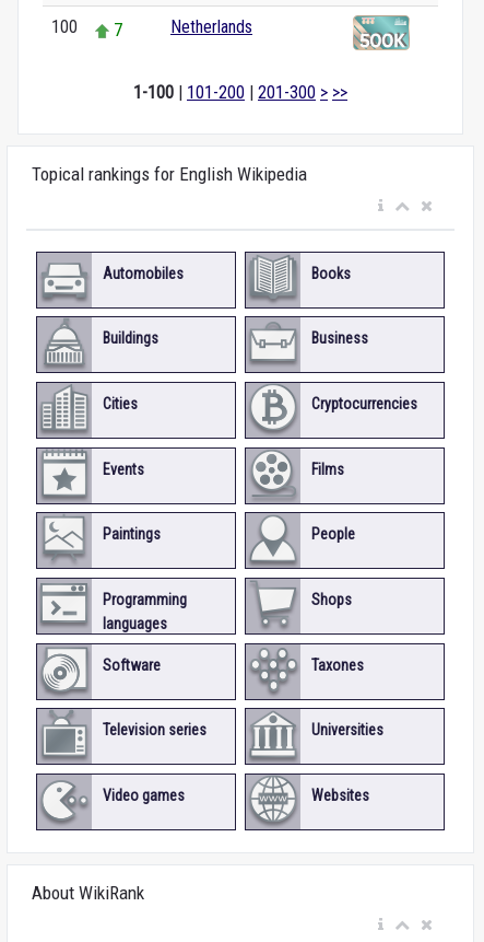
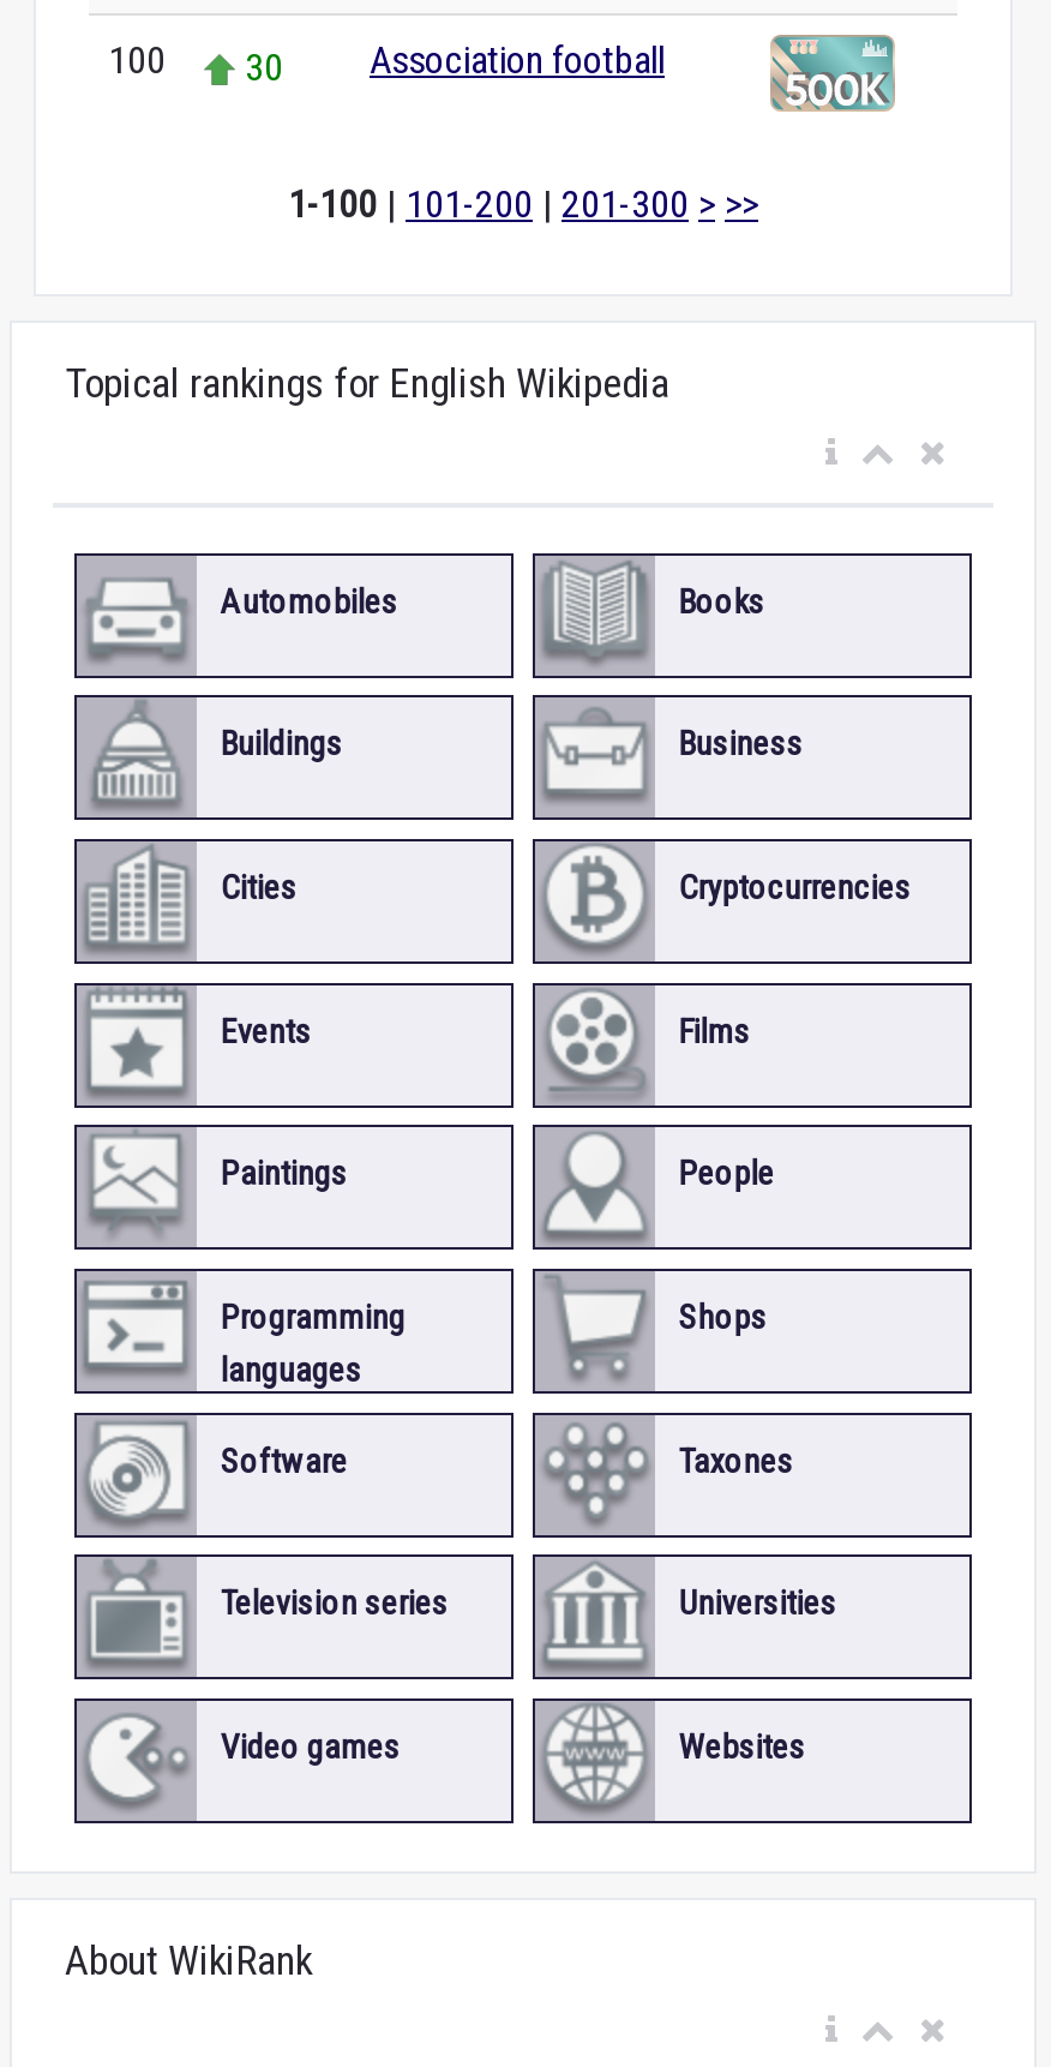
[109,16,252,40] 7 | Netherlands -> [235,37,665,90] 30 | Association football

